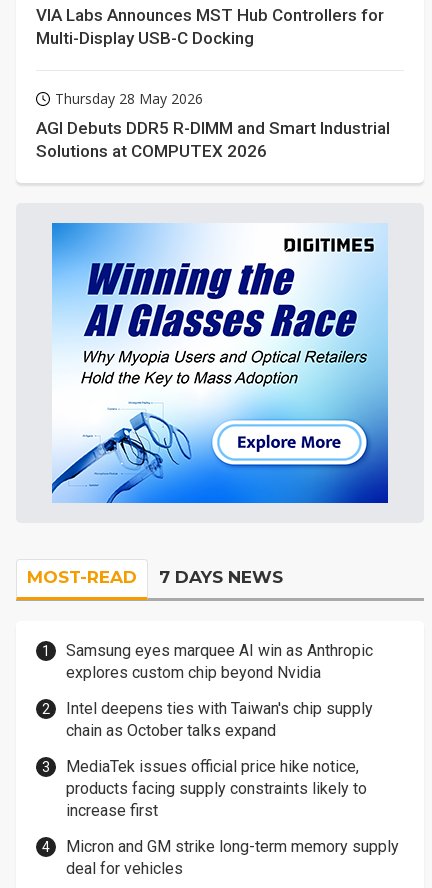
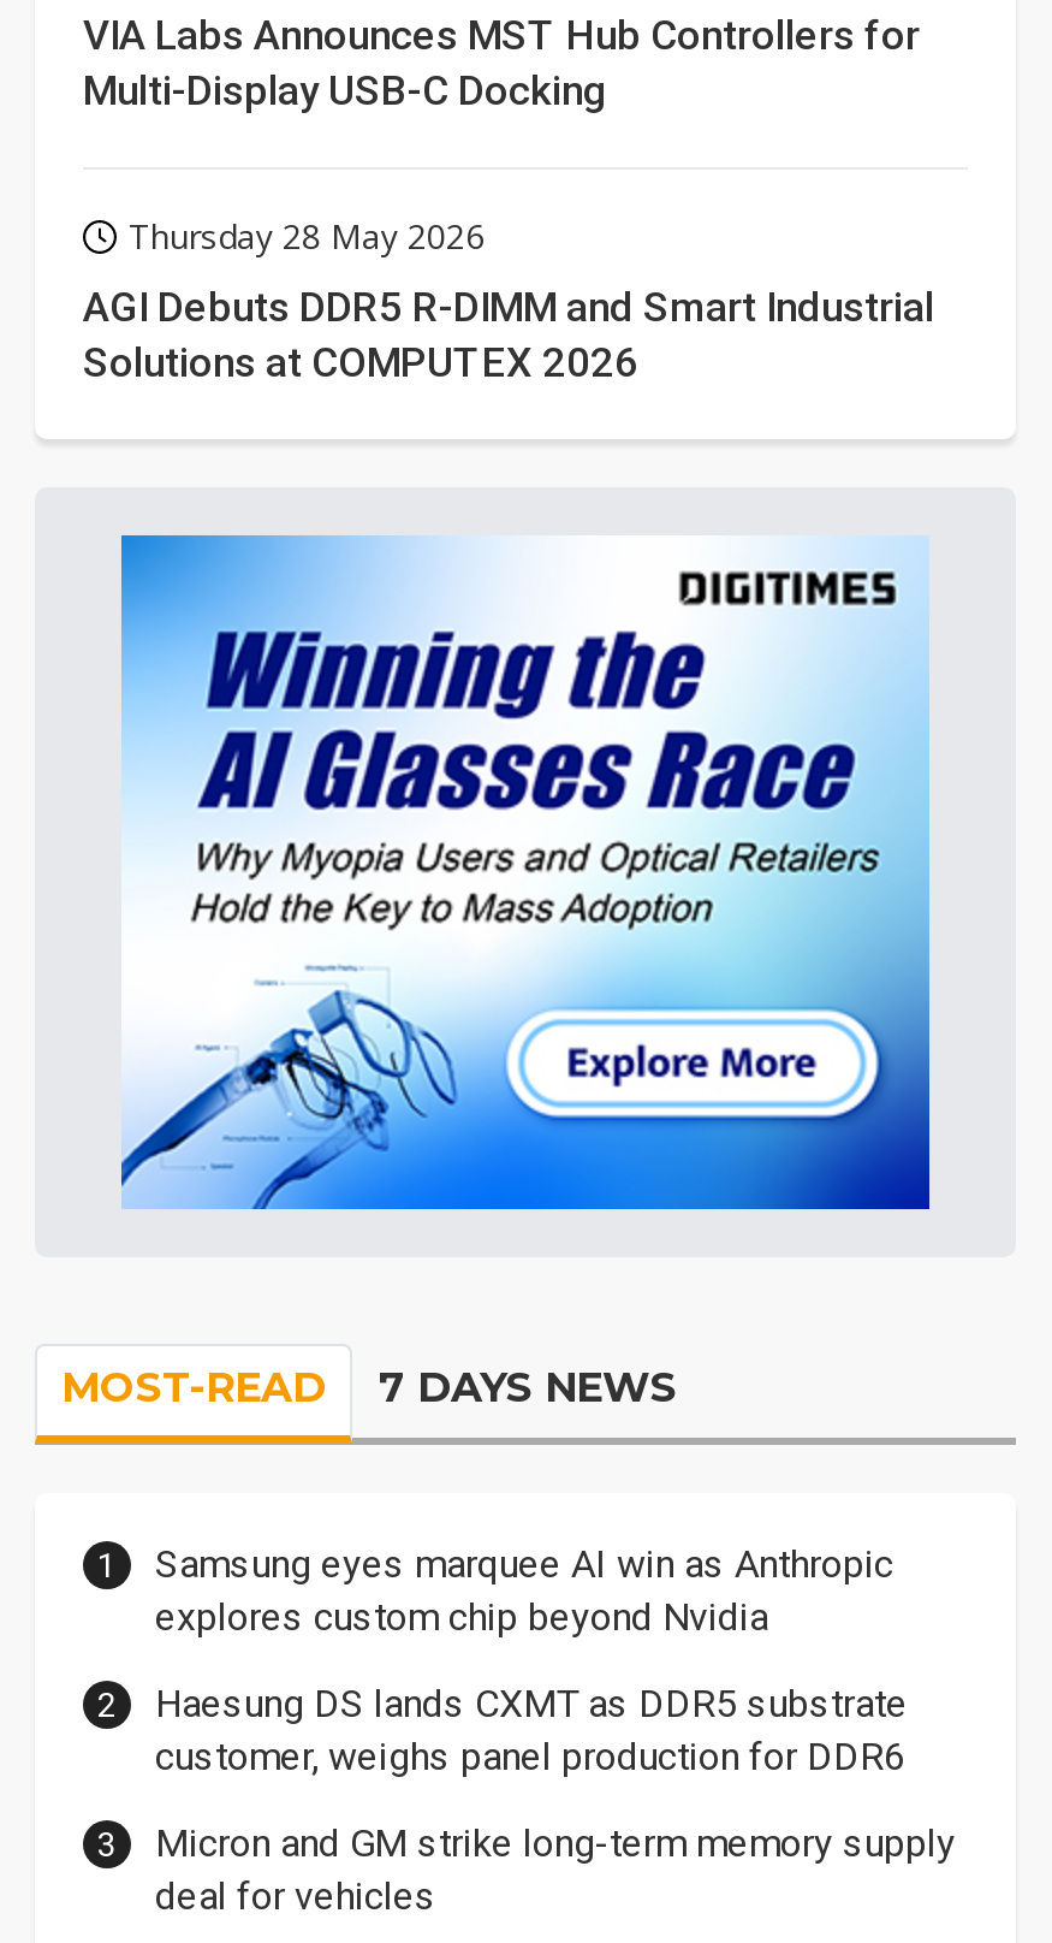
[66,699,373,820] Intel deepens ties with Taiwan's chip supply | chain as October talks expand | MediaTek issues official price hike notice, | products facing supply constraints likely to | increase first -> [155,1682,908,1780] Haesung DS lands CXMT as DDR5 substrate | customer, weighs panel production for DDR6

